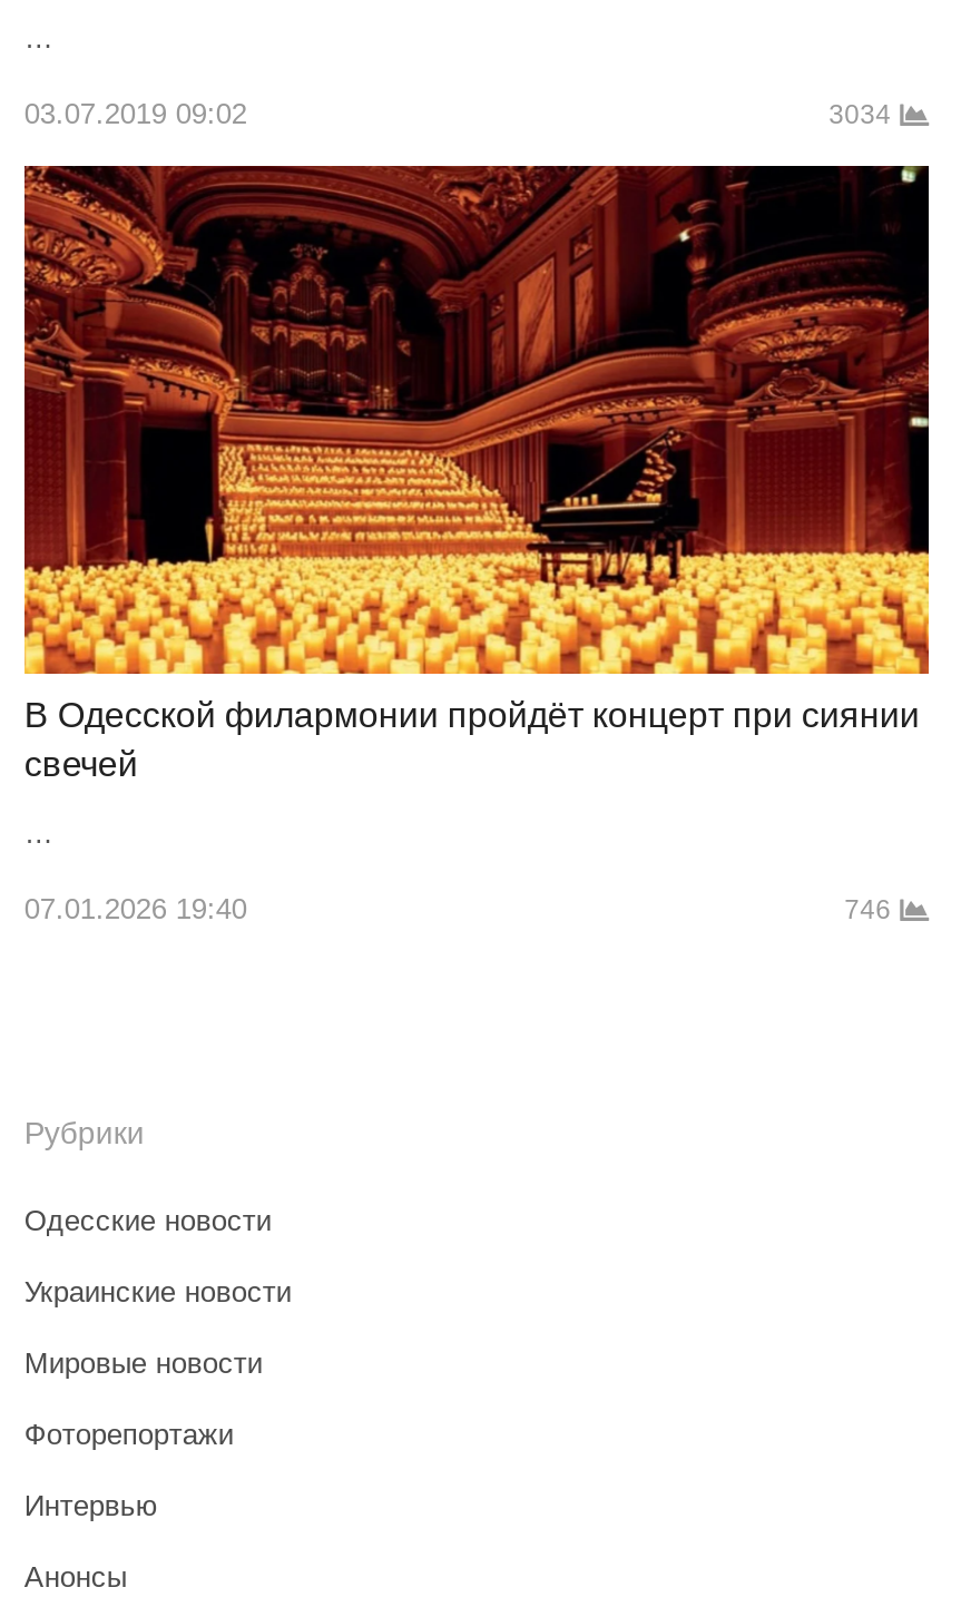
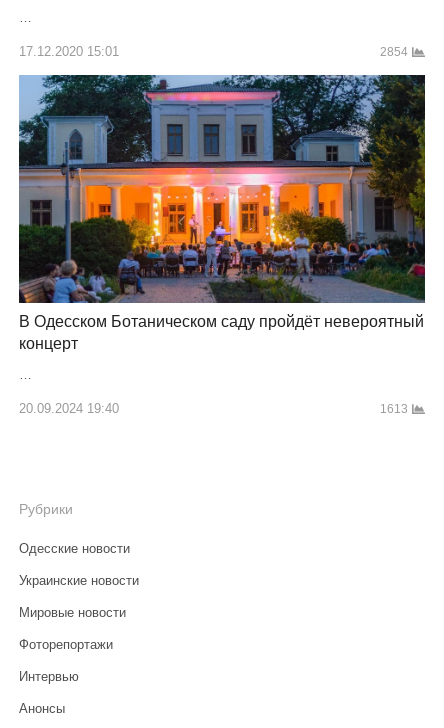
[24,96,891,130] 03.07.2019 09:02 | 3034 -> [19,44,408,59] 17.12.2020 15:01 | 2854
[22,164,931,783] [image] | В Одесской филармонии пройдёт концерт при сиянии | свечей -> [18,74,426,352] [image] | В Одесском Ботаническом саду пройдёт невероятный | концерт
[24,892,247,926] 07.01.2026 19:40 -> [19,401,119,416] 20.09.2024 19:40
[844,895,891,926] 746 -> [380,402,408,416] 1613

